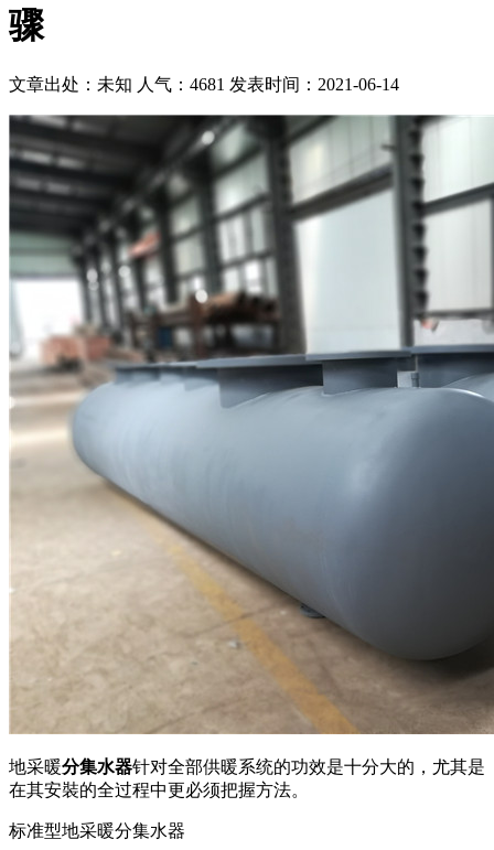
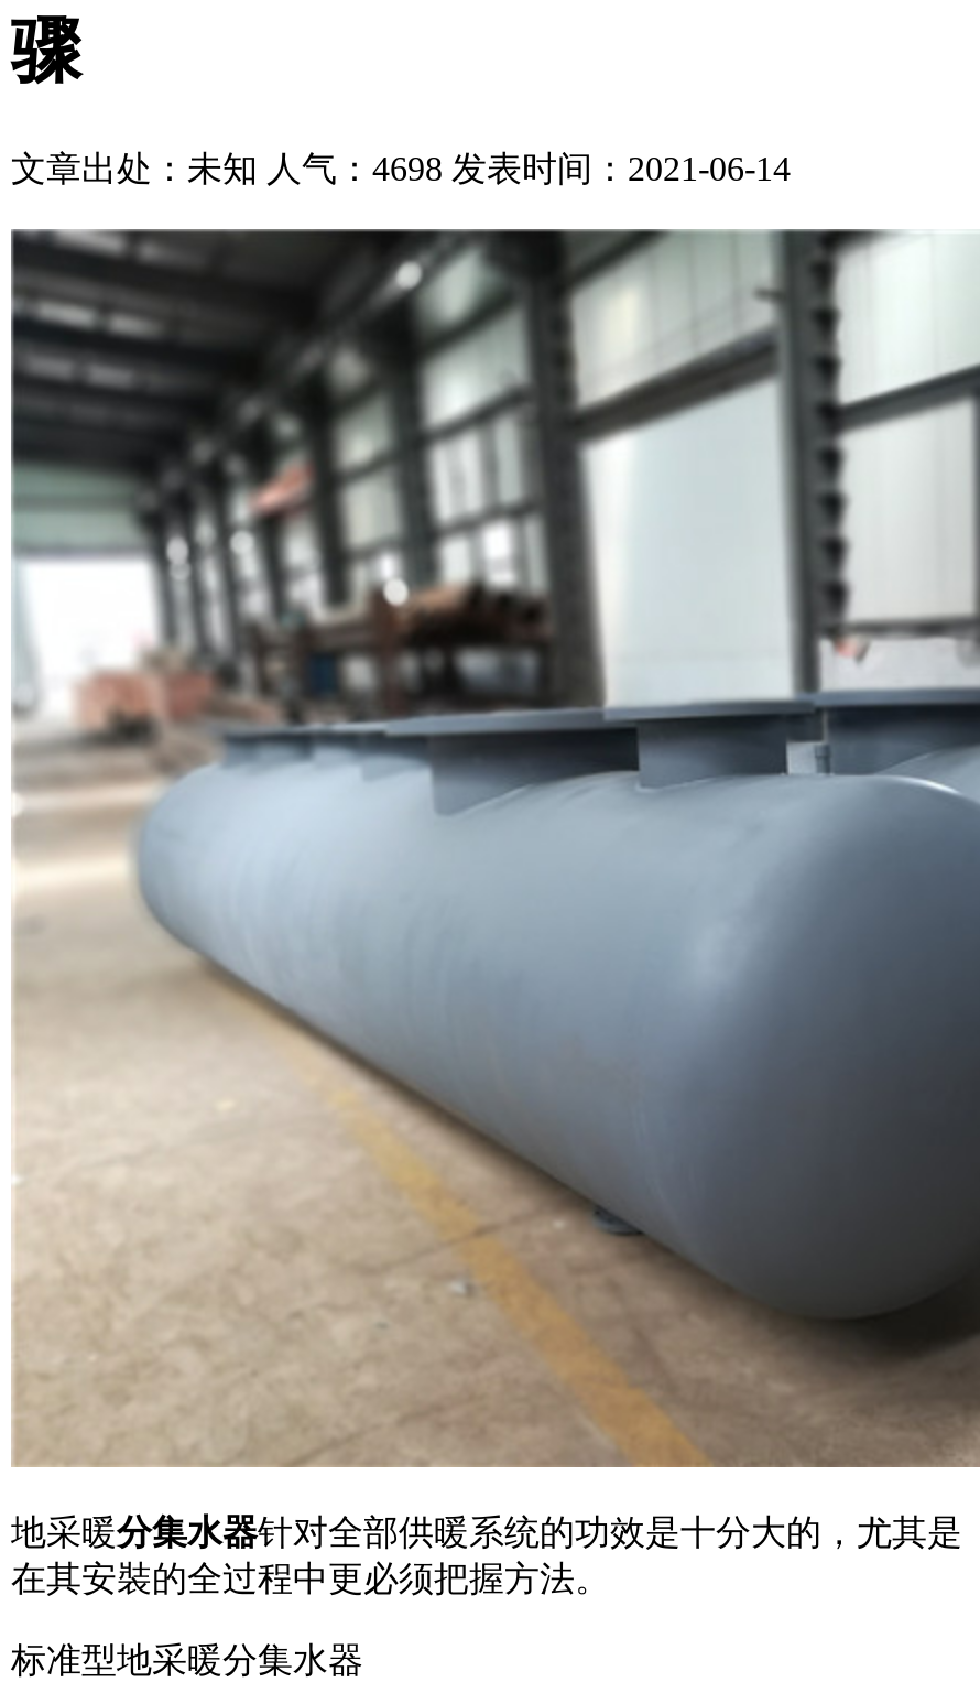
[9,75,399,94] 文章出处：未知 人气：4681 发表时间：2021-06-14 -> [11,150,791,187] 文章出处：未知 人气：4698 发表时间：2021-06-14

